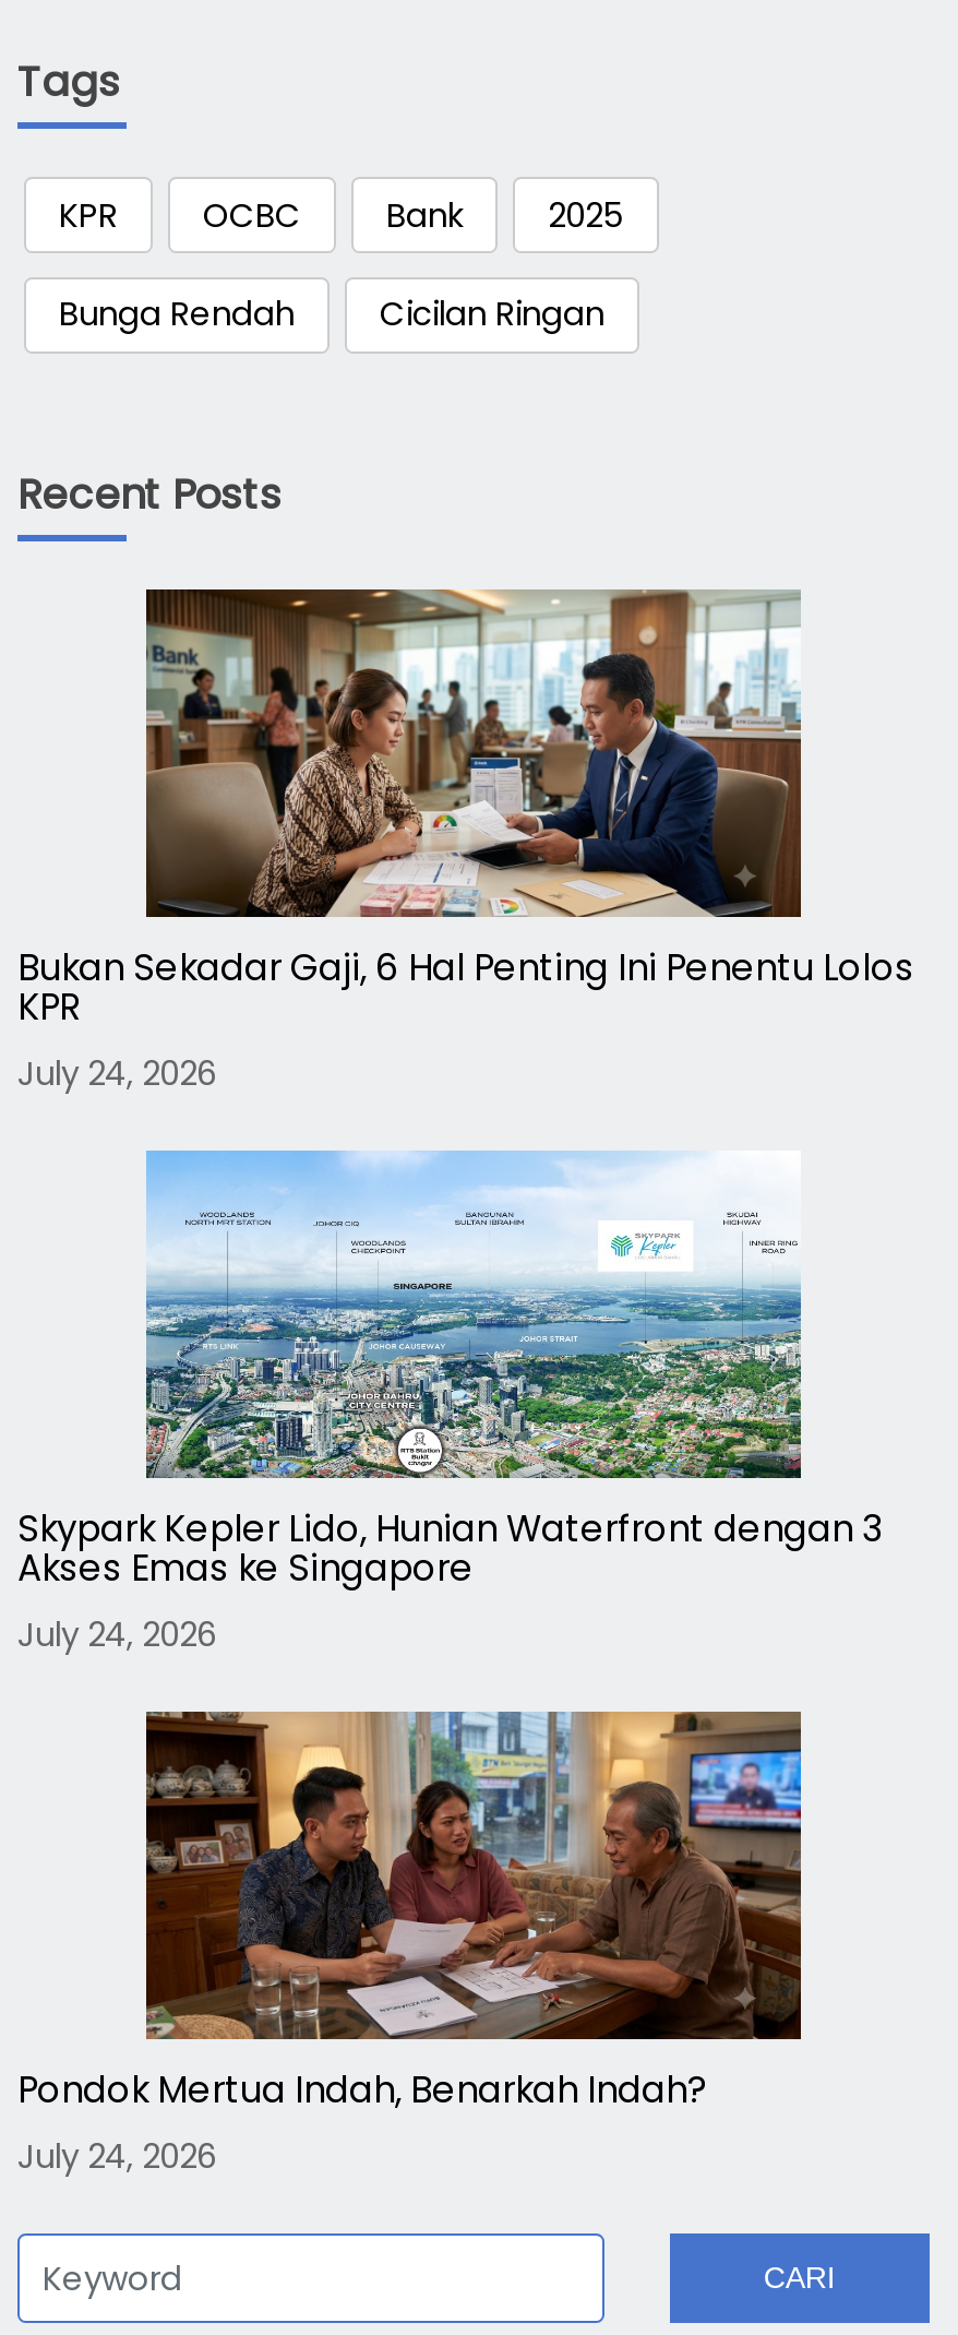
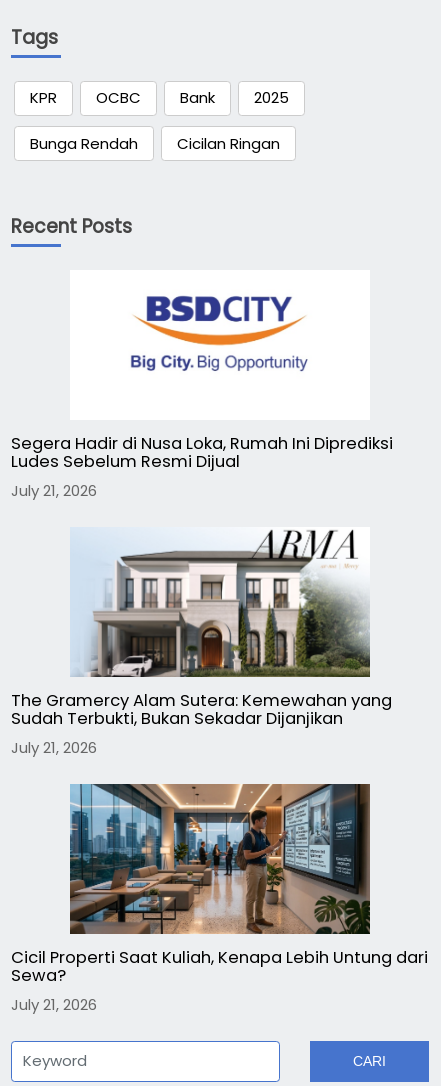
[17,586,914,1095] [image] | Bukan Sekadar Gaji, 6 Hal Penting Ini Penentu Lolos | KPR | July 24, 2026 -> [11,287,393,501] [image] | Segera Hadir di Nusa Loka, Rumah Ini Diprediksi | Ludes Sebelum Resmi Dijual | July 21, 2026
[17,1149,884,1656] [image] | Skypark Kepler Lido, Hunian Waterfront dengan 3 | Akses Emas ke Singapore | July 24, 2026 -> [11,529,392,758] [image] | The Gramercy Alam Sutera: Kemewahan yang | Sudah Terbukti, Bukan Sekadar Dijanjikan | July 21, 2026
[17,1711,803,2178] [image] | Pondok Mertua Indah, Benarkah Indah? | July 24, 2026 -> [11,783,428,1015] [image] | Cicil Properti Saat Kuliah, Kenapa Lebih Untung dari | Sewa? | July 21, 2026

